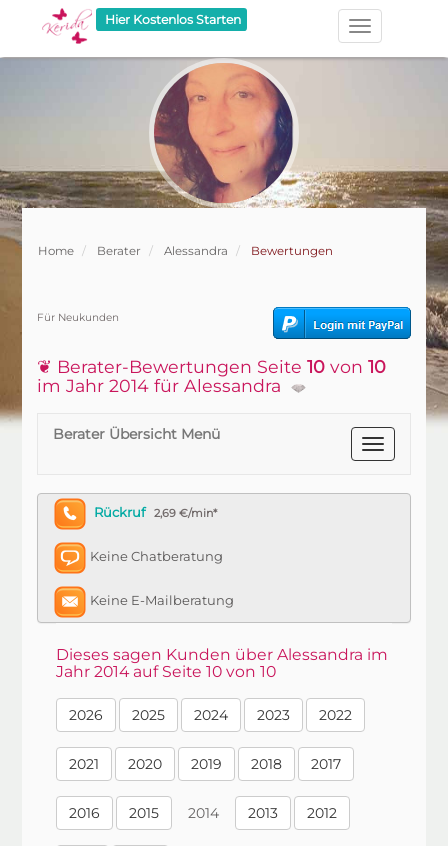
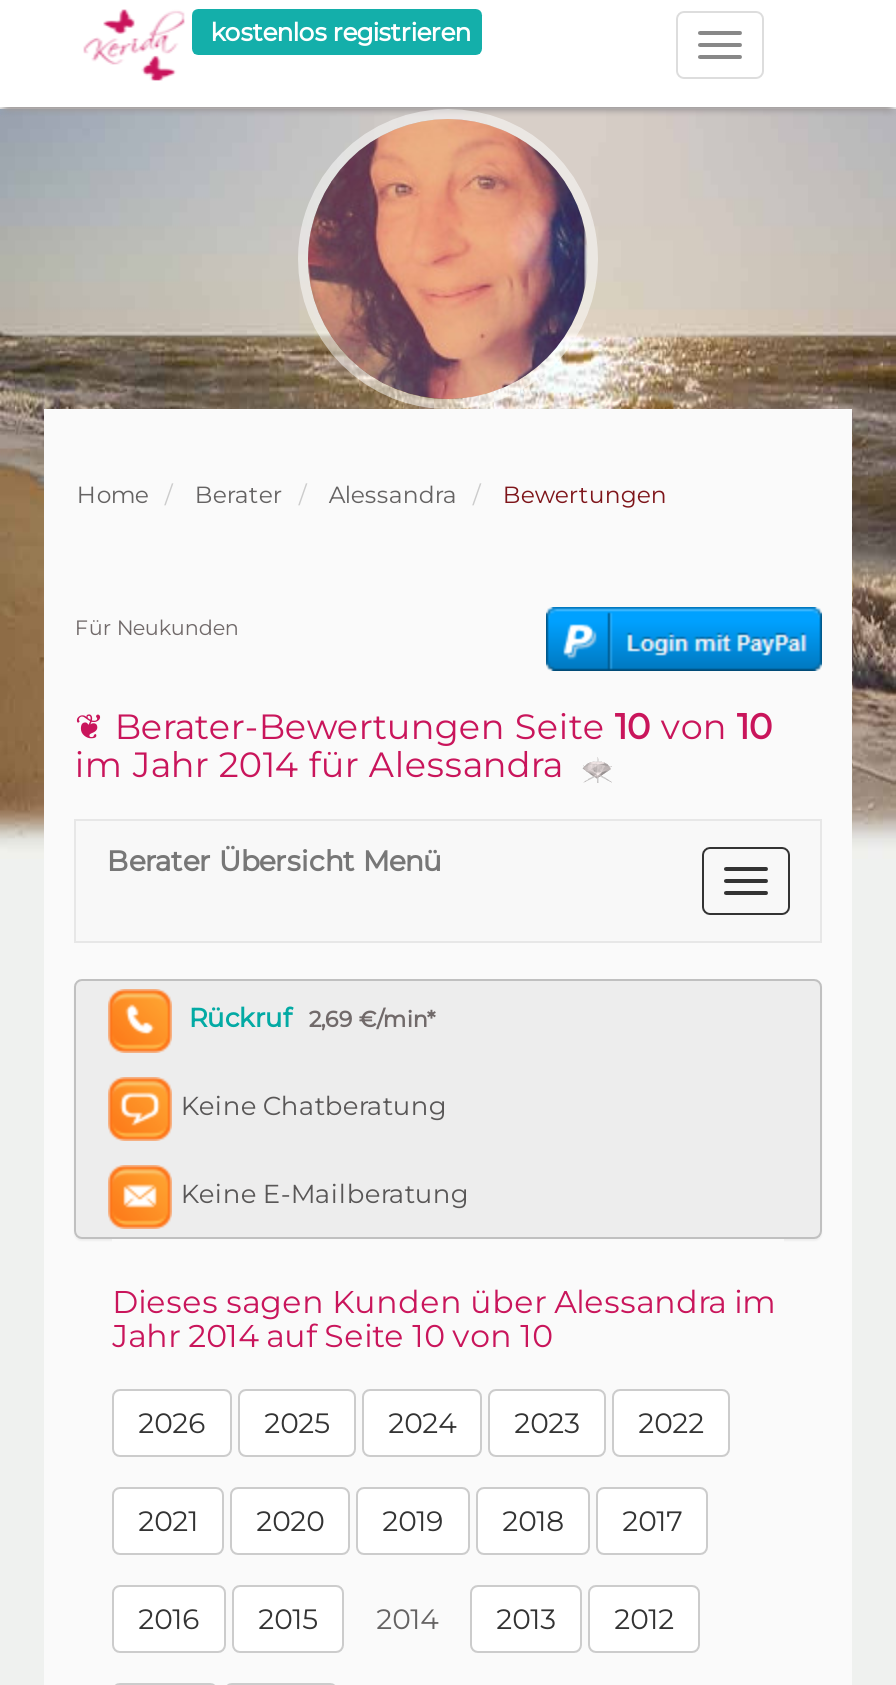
[102,12,241,27] Hier Kostenlos Starten -> [205,18,471,48] kostenlos registrieren

